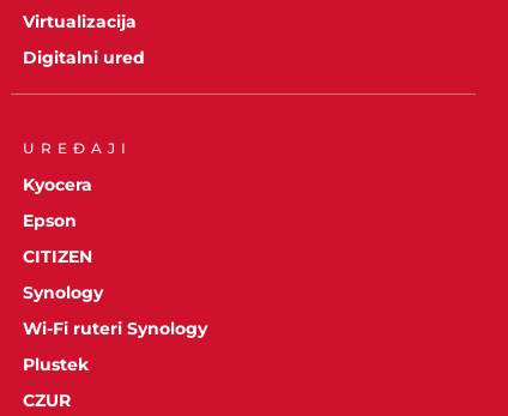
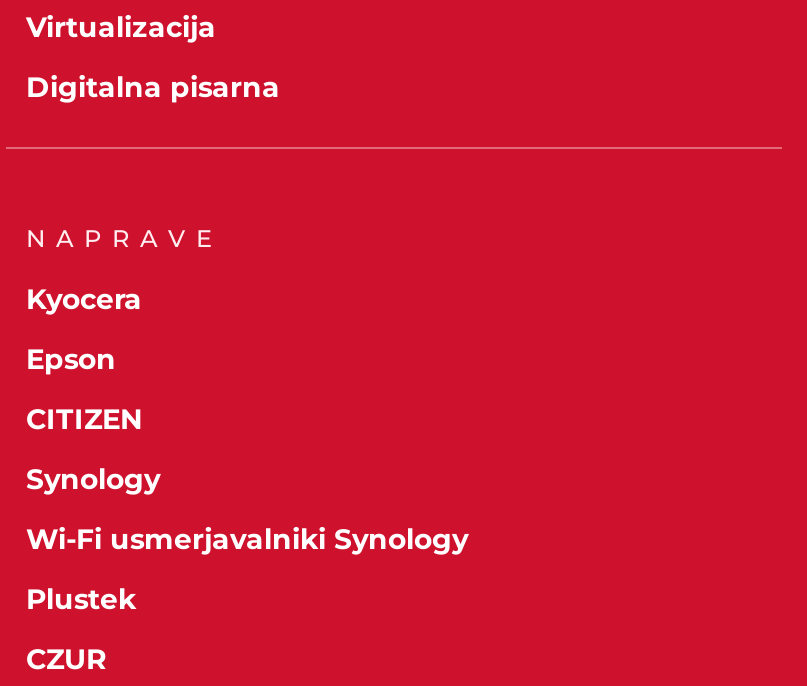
[23,47,145,68] Digitalni ured -> [26,70,280,106] Digitalna pisarna
[23,139,132,157] UREĐAJI -> [26,224,222,254] NAPRAVE
[23,318,207,339] Wi-Fi ruteri Synology -> [26,522,468,558] Wi-Fi usmerjavalniki Synology

